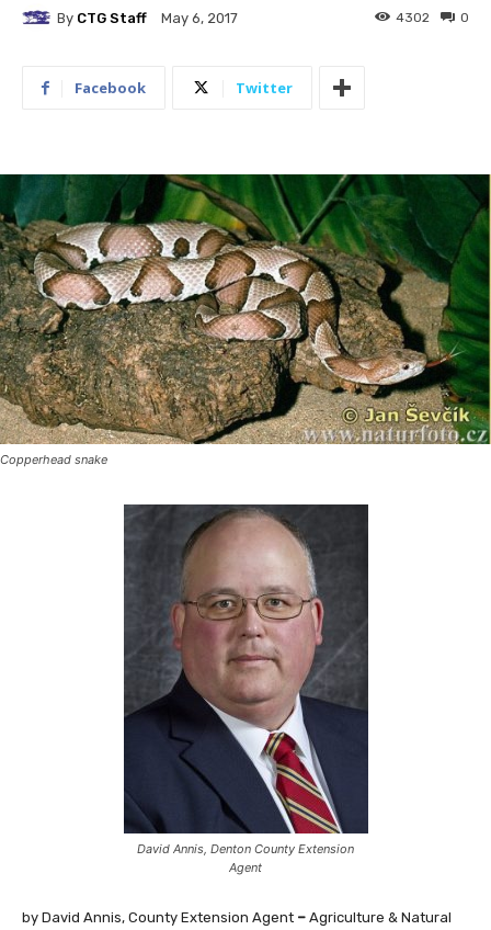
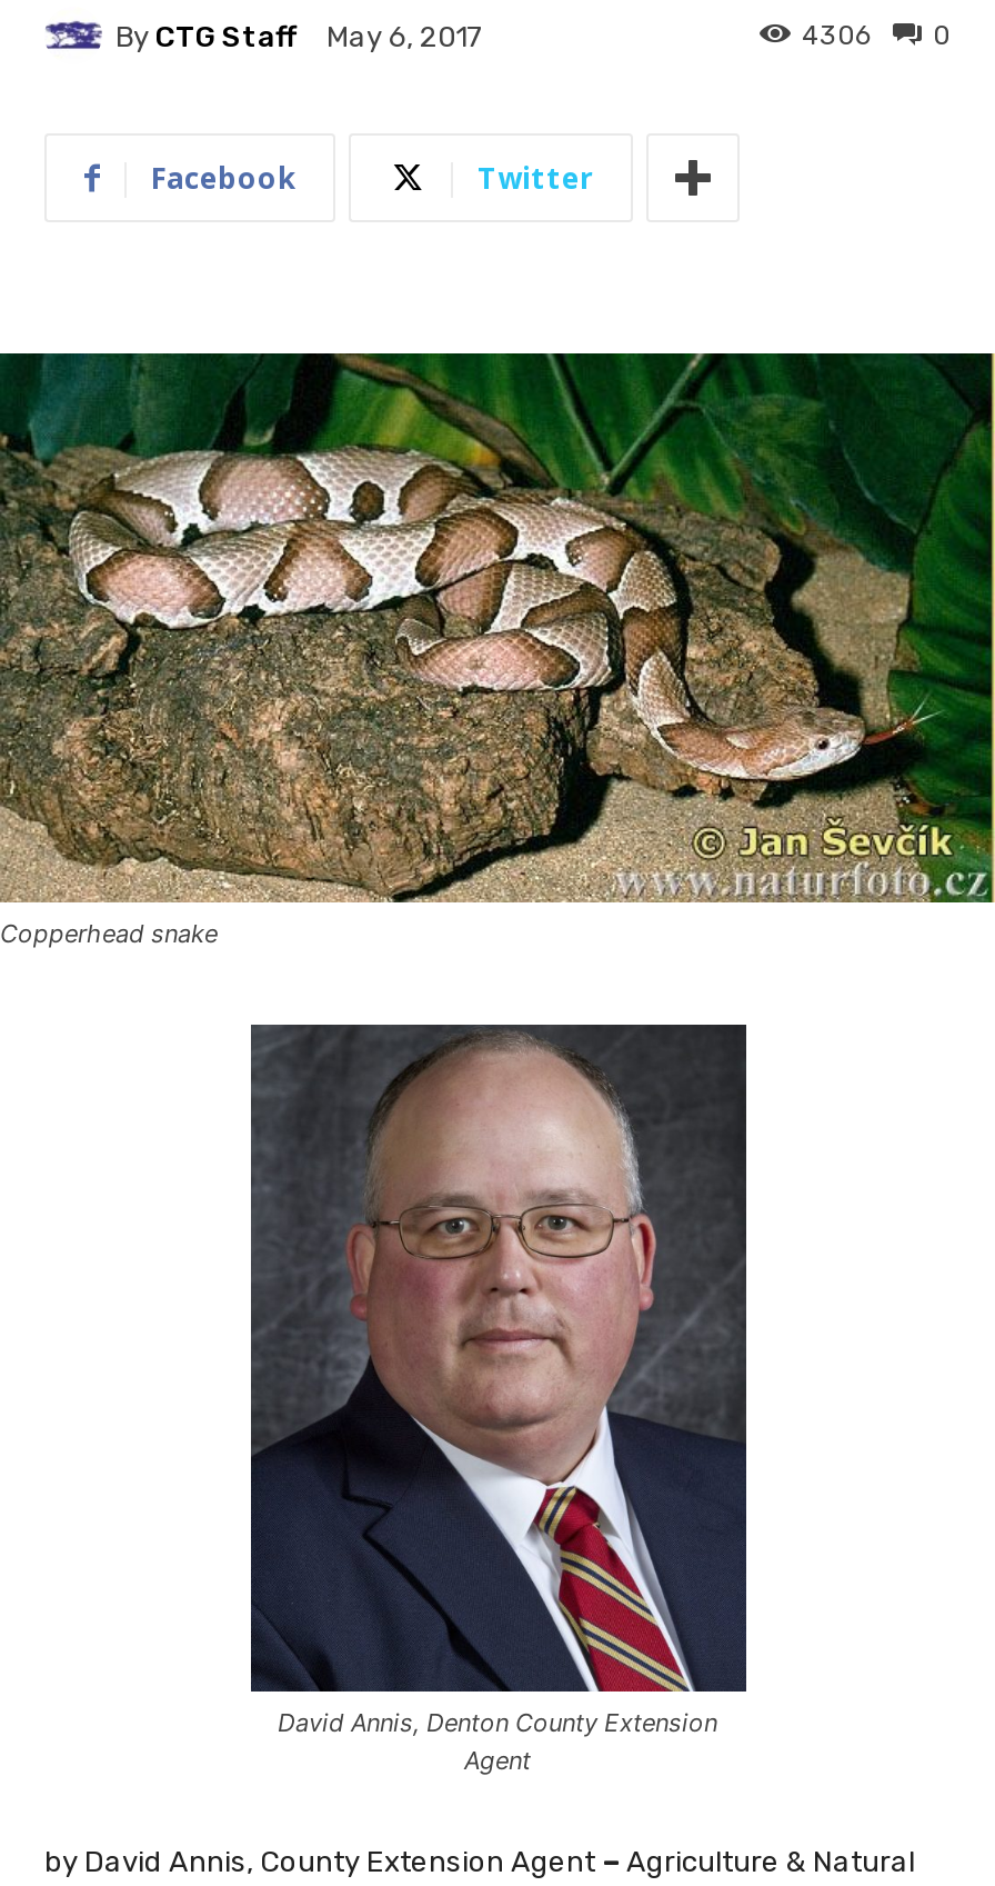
[396,10,469,25] 4302 0 -> [802,20,951,51] 4306 0

